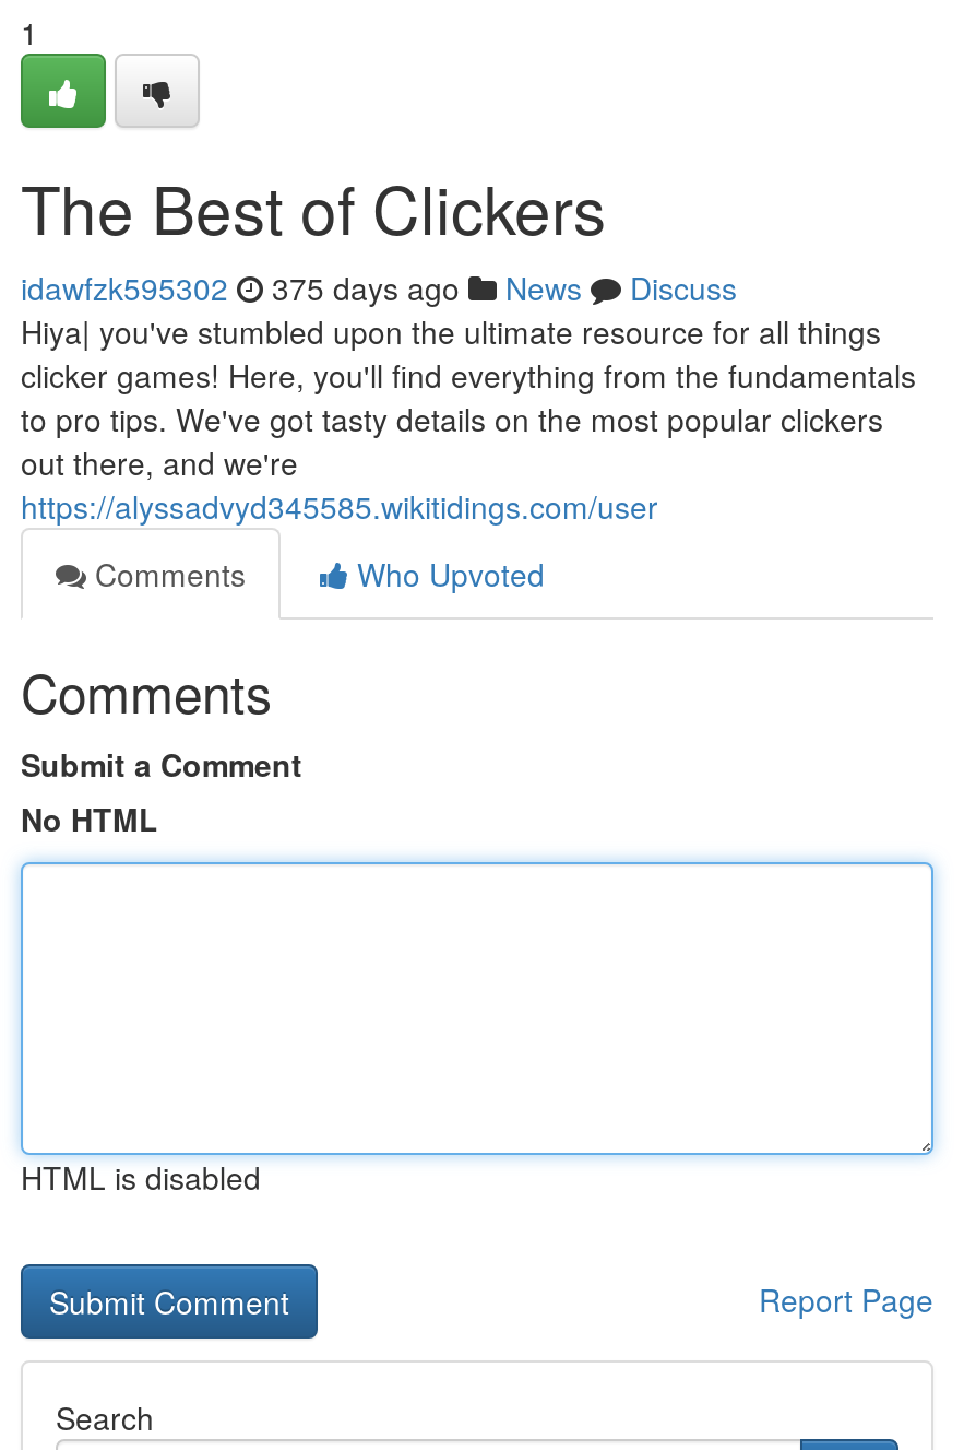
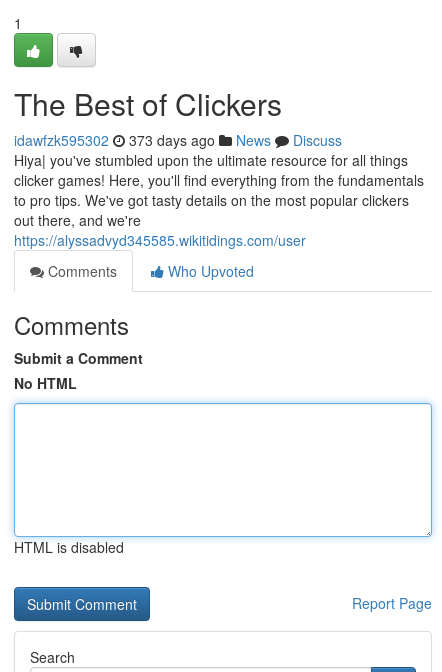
[21,266,737,309] idawfzk595302 375 days ago News Discuss -> [14,130,342,150] idawfzk595302 373 days ago News Discuss

